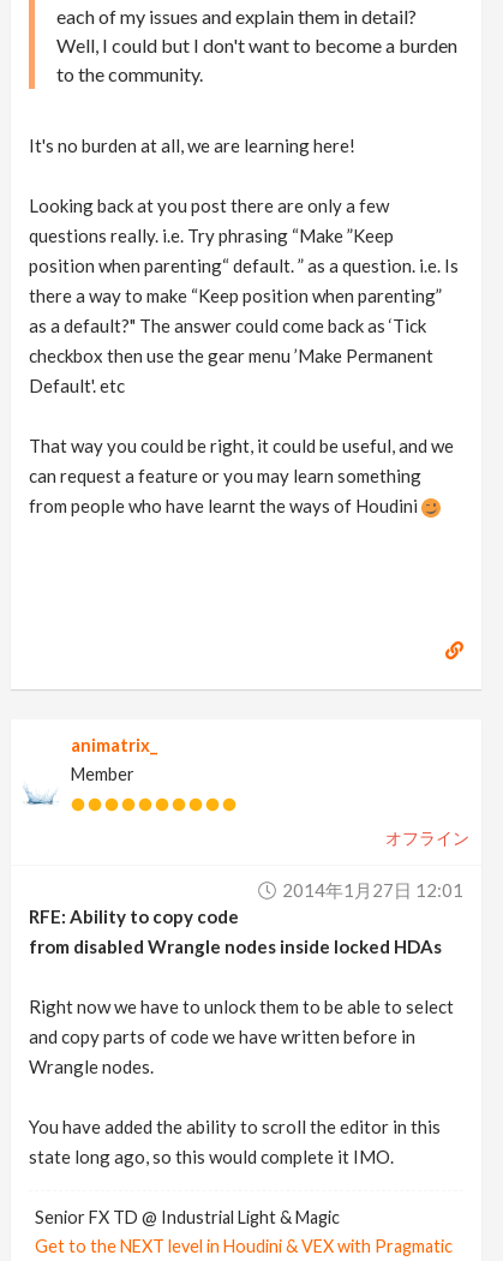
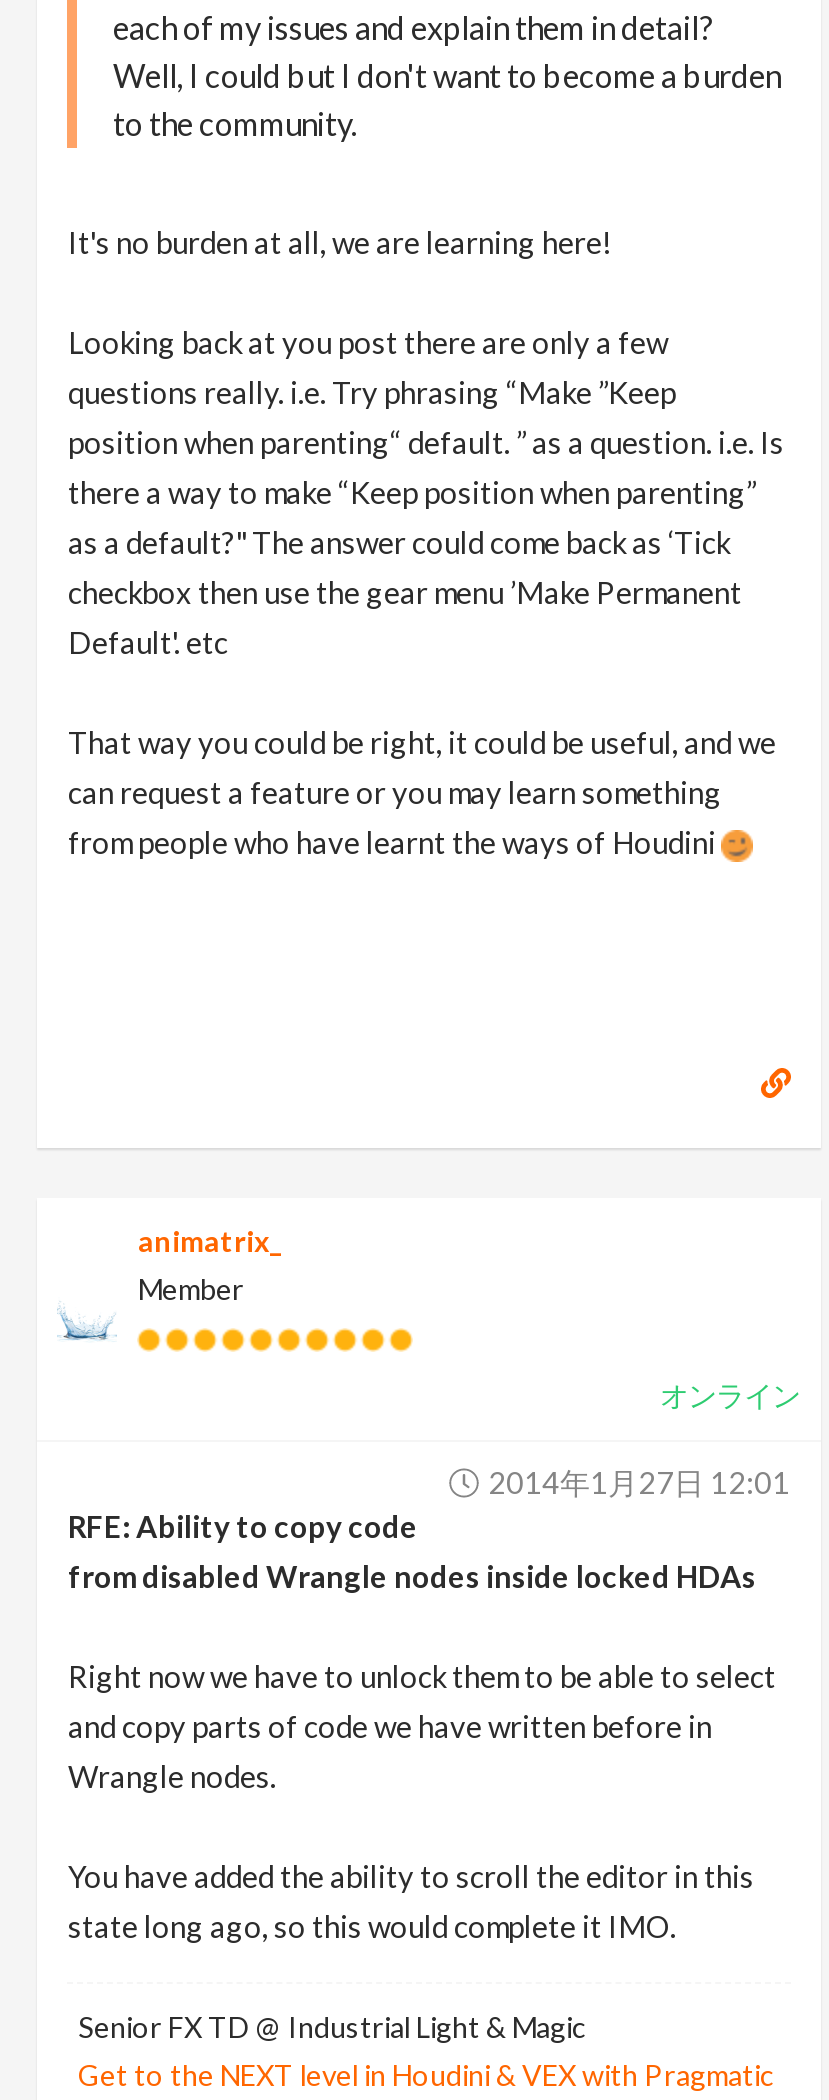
[385,827,469,848] オフライン -> [660,1378,800,1412] オンライン

